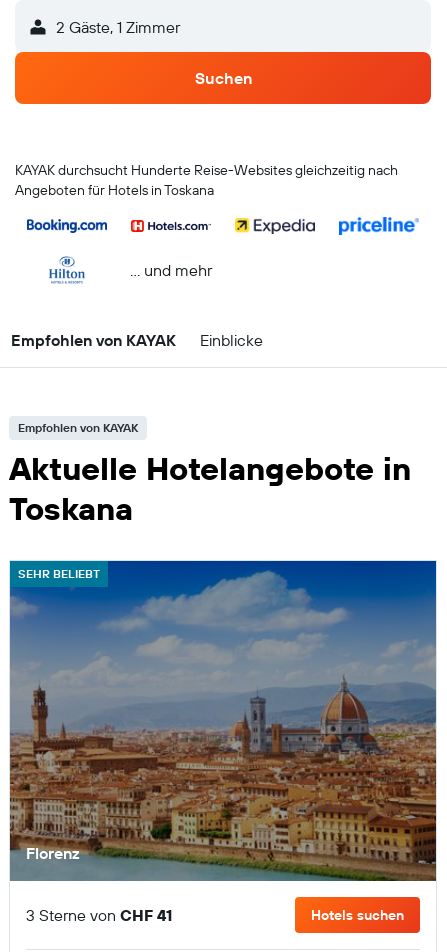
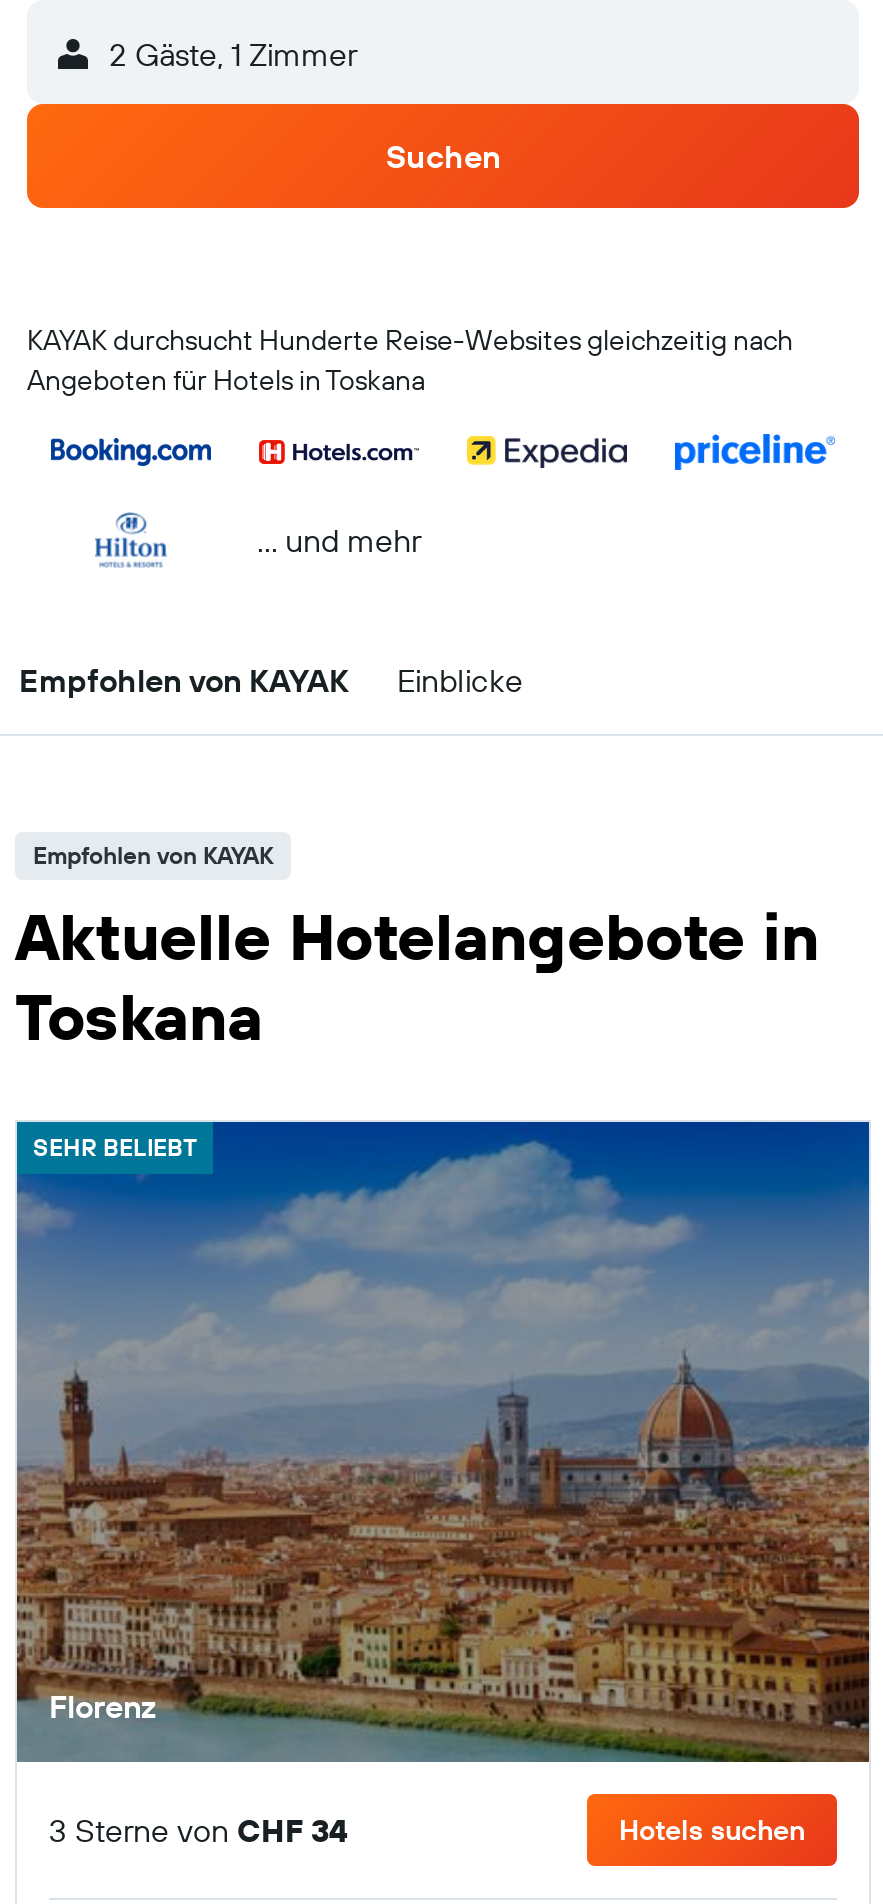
[26,904,172,924] 3 Sterne von CHF 41 -> [49,1809,347,1849] 3 Sterne von CHF 34

